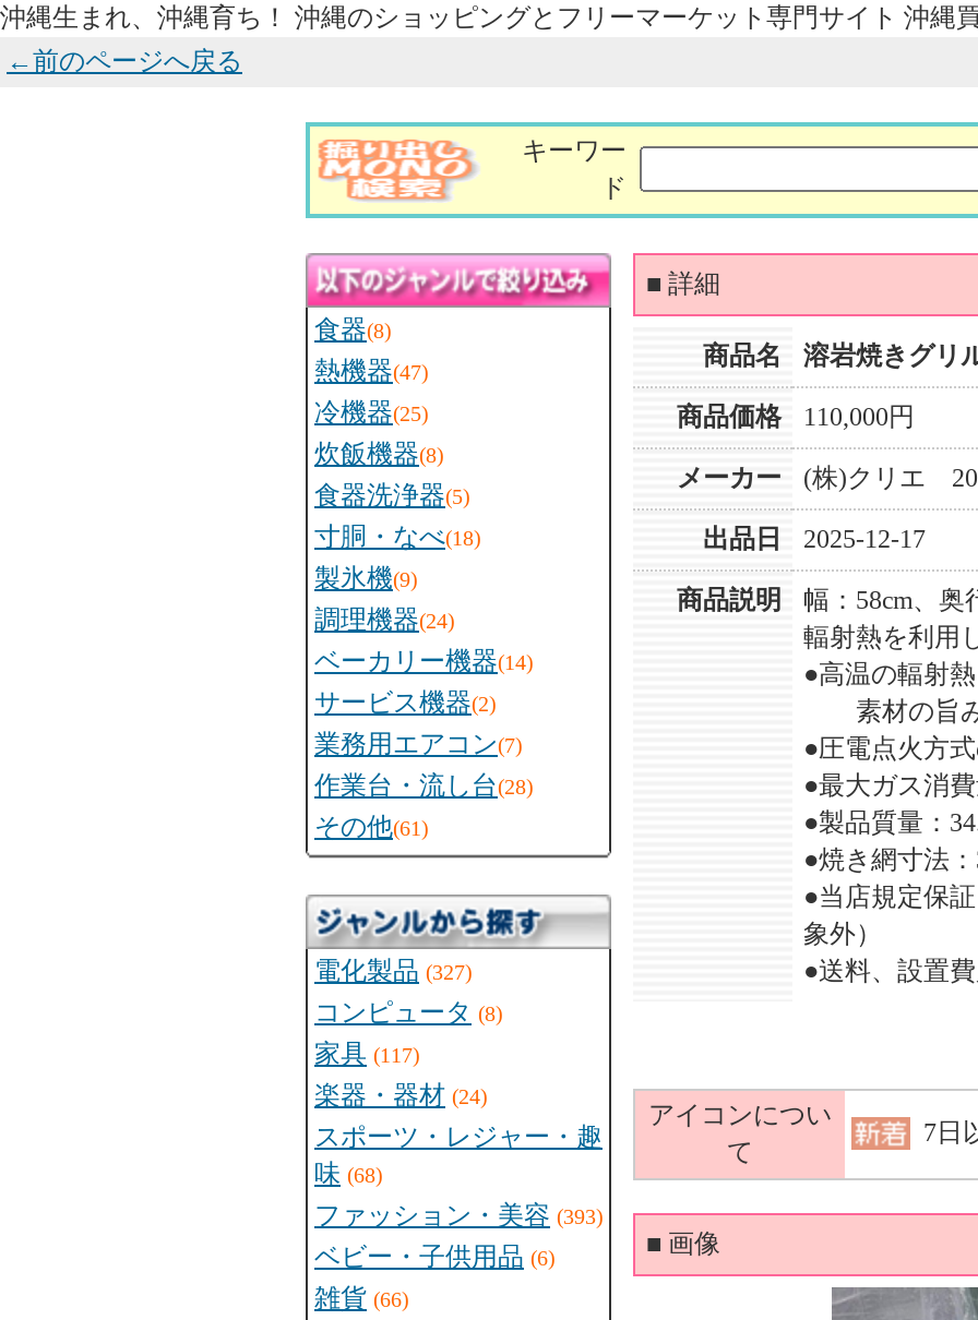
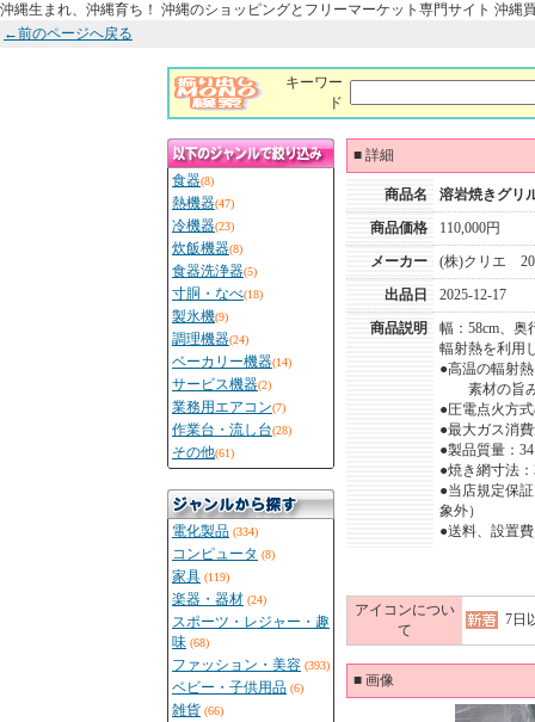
[314,397,428,428] 冷機器(25) -> [172,217,234,234] 冷機器(23)
[314,956,472,986] 電化製品 (327) -> [172,523,258,539] 電化製品 (334)
[314,1039,419,1069] 家具 (117) -> [172,568,229,585] 家具 (119)

